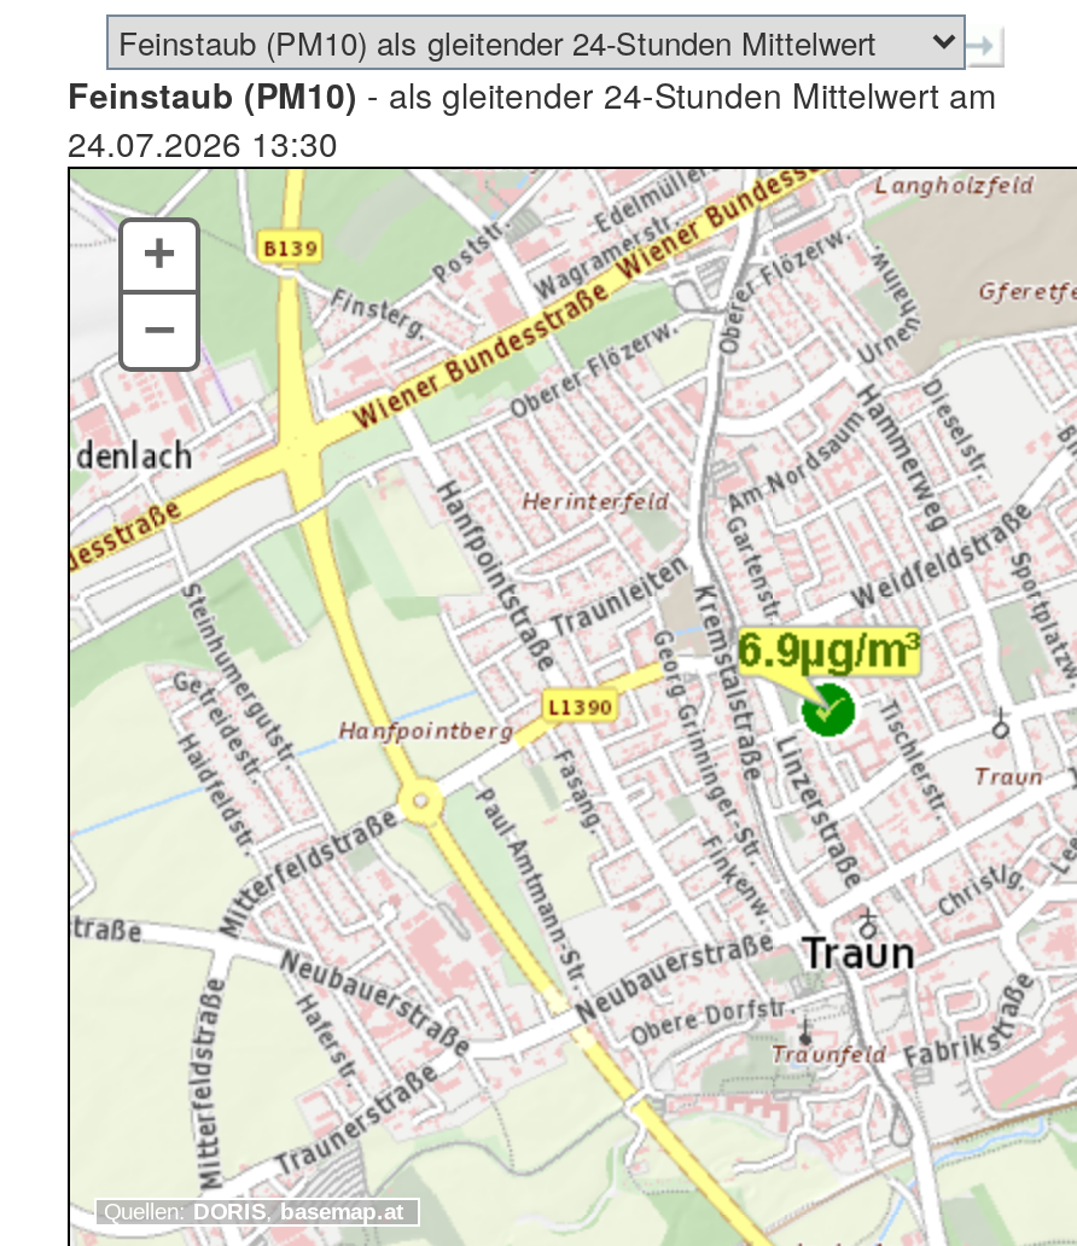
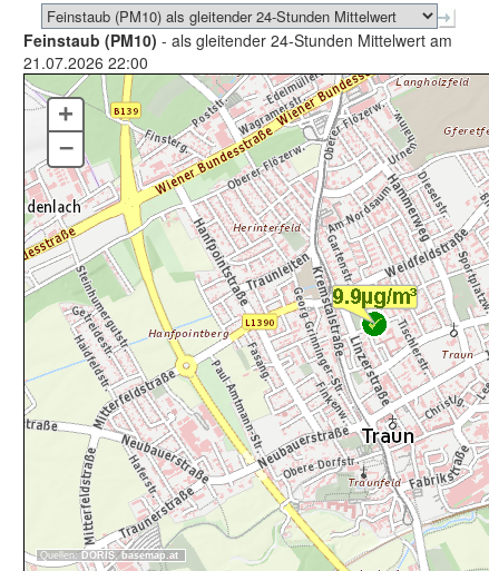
[68,118,338,167] 24.07.2026 13:30 -> [23,51,148,73] 21.07.2026 22:00

